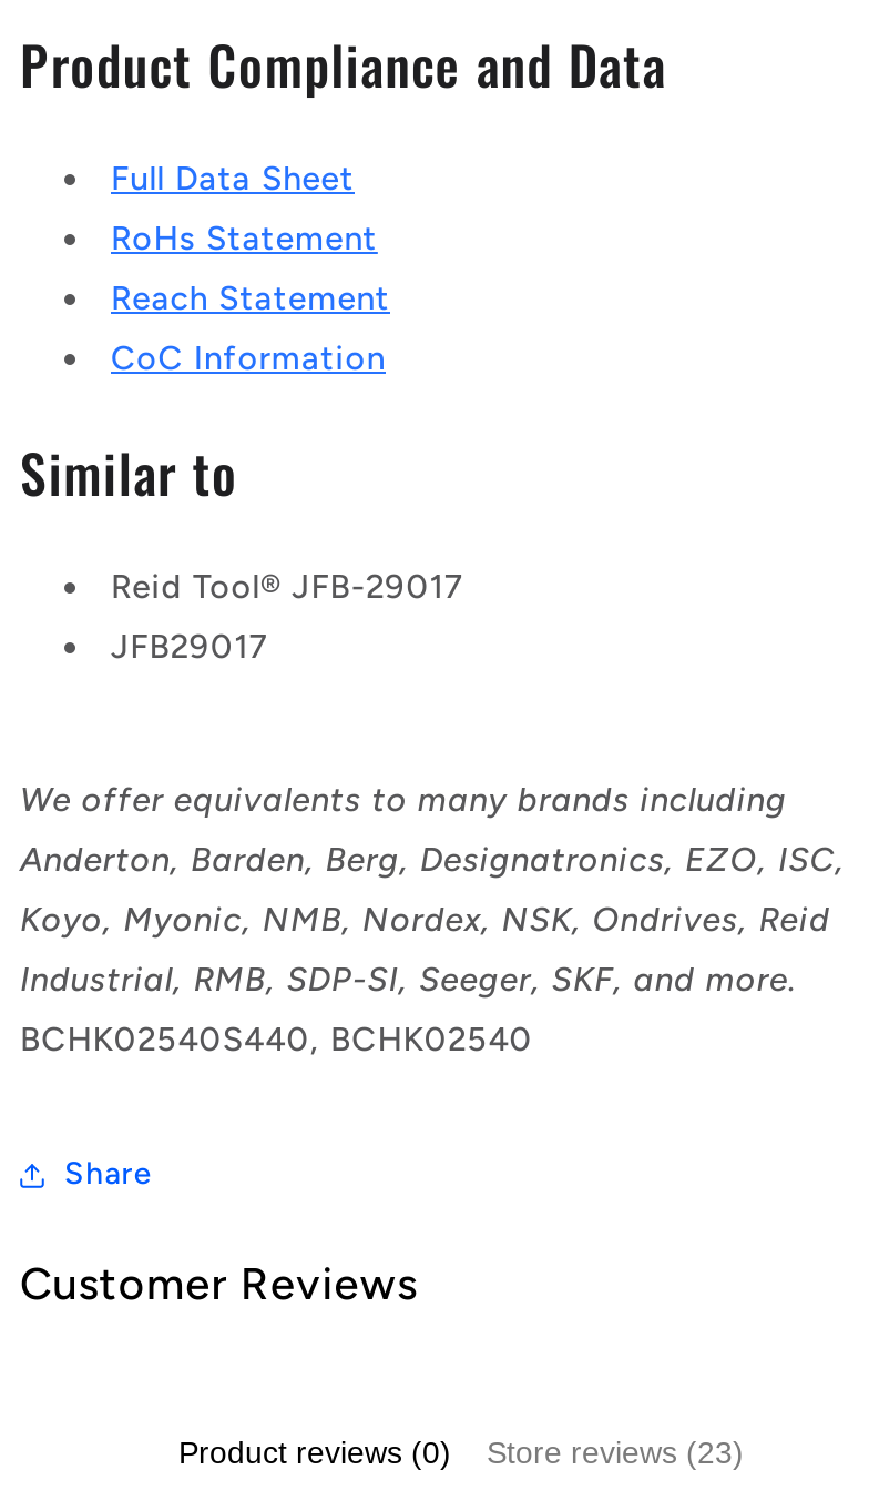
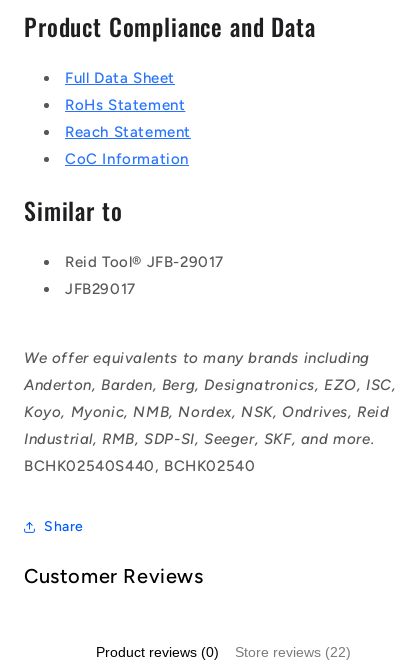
[487,1434,744,1470] Store reviews (23) -> [234,644,350,660] Store reviews (22)

